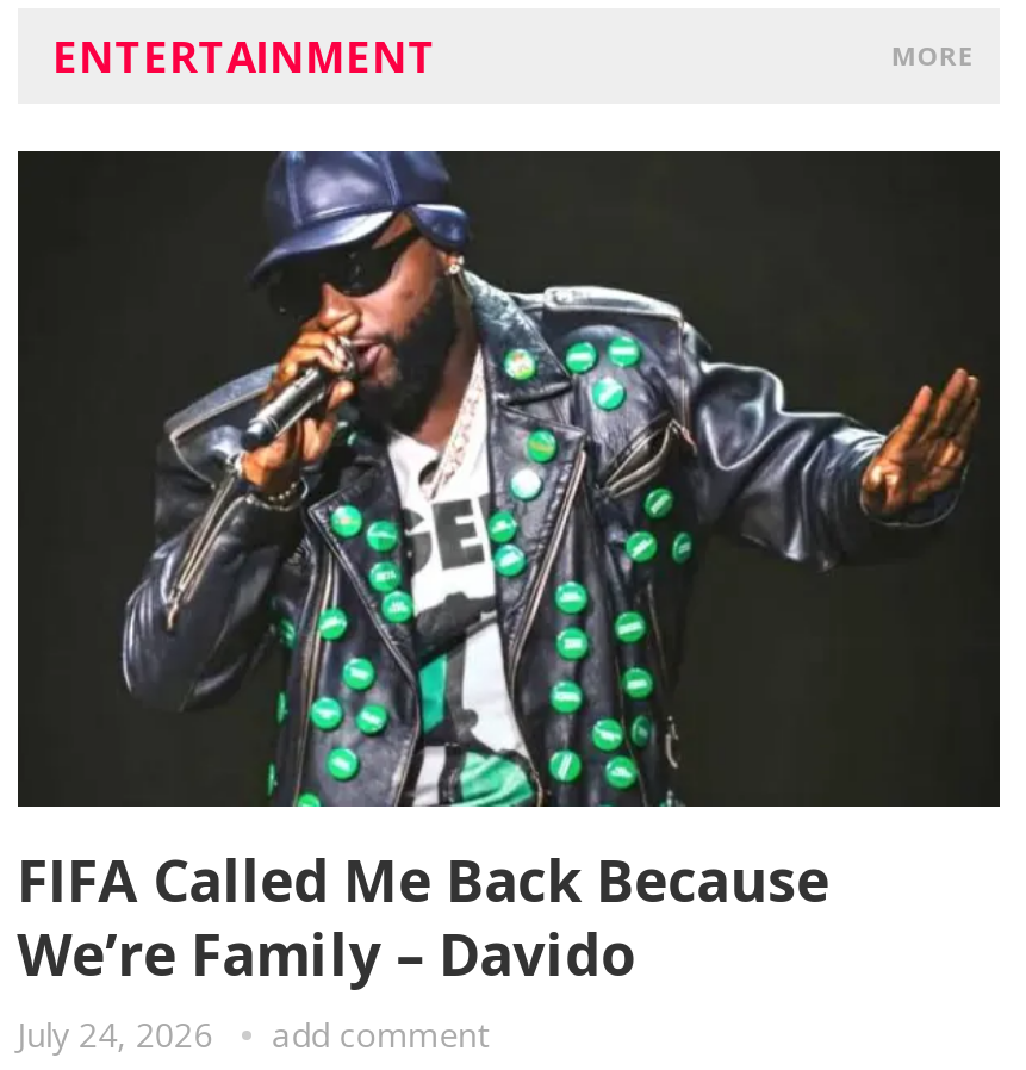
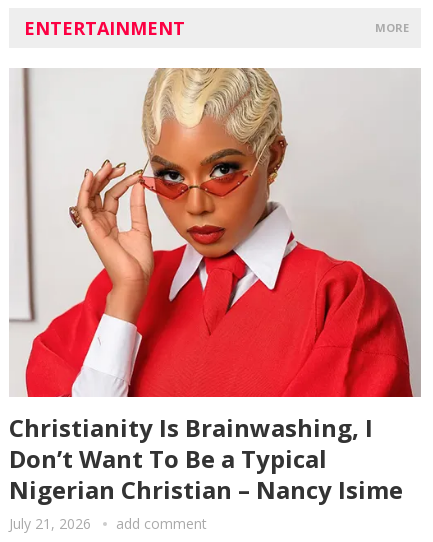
[15,149,1002,1057] [image] | FIFA Called Me Back Because | We’re Family – Davido | July 24, 2026 -> [9,67,421,533] [image] | Christianity Is Brainwashing, I | Don’t Want To Be a Typical | Nigerian Christian – Nancy Isime | July 21, 2026

